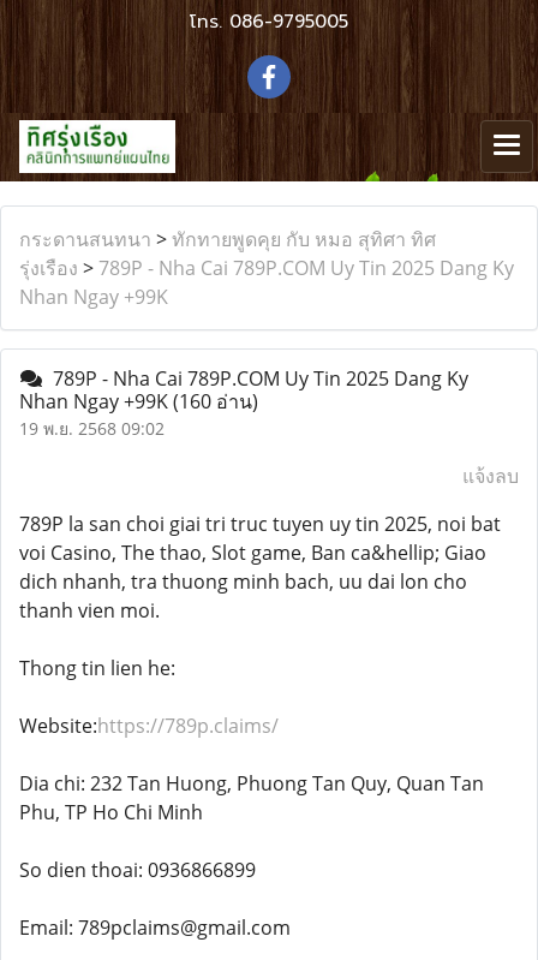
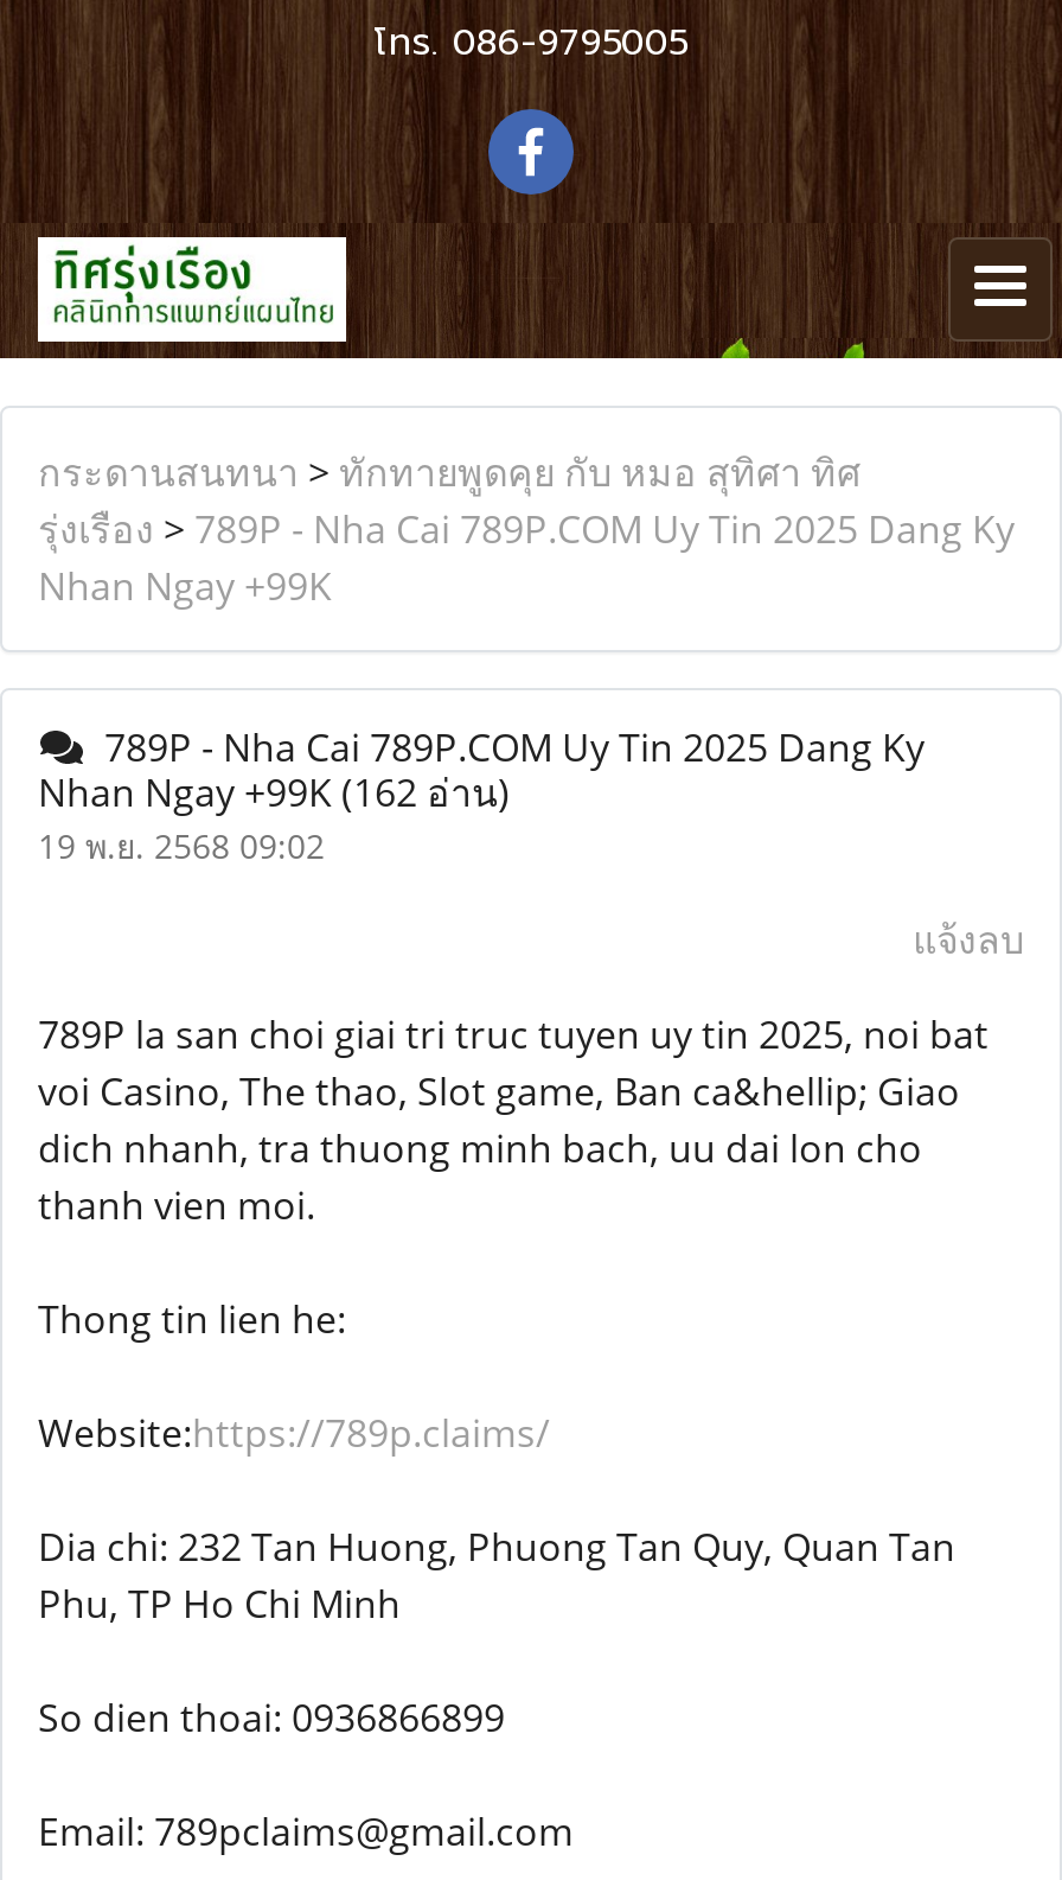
[19,388,258,415] Nhan Ngay +99K (160 อ่าน) -> [38,766,510,818] Nhan Ngay +99K (162 อ่าน)

